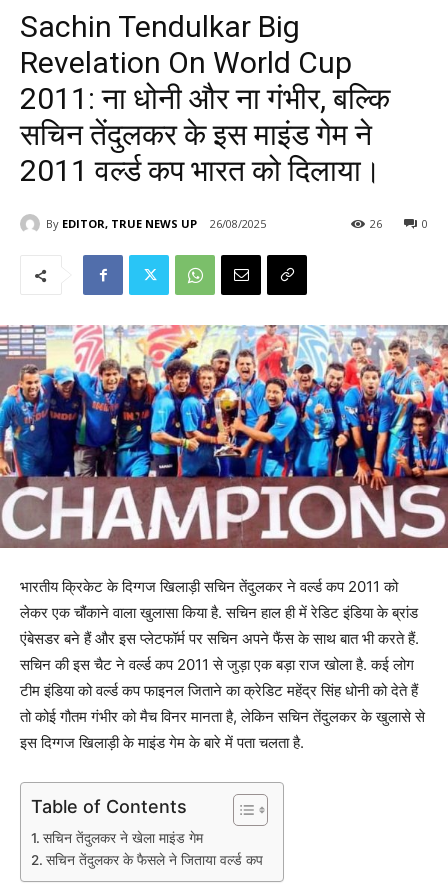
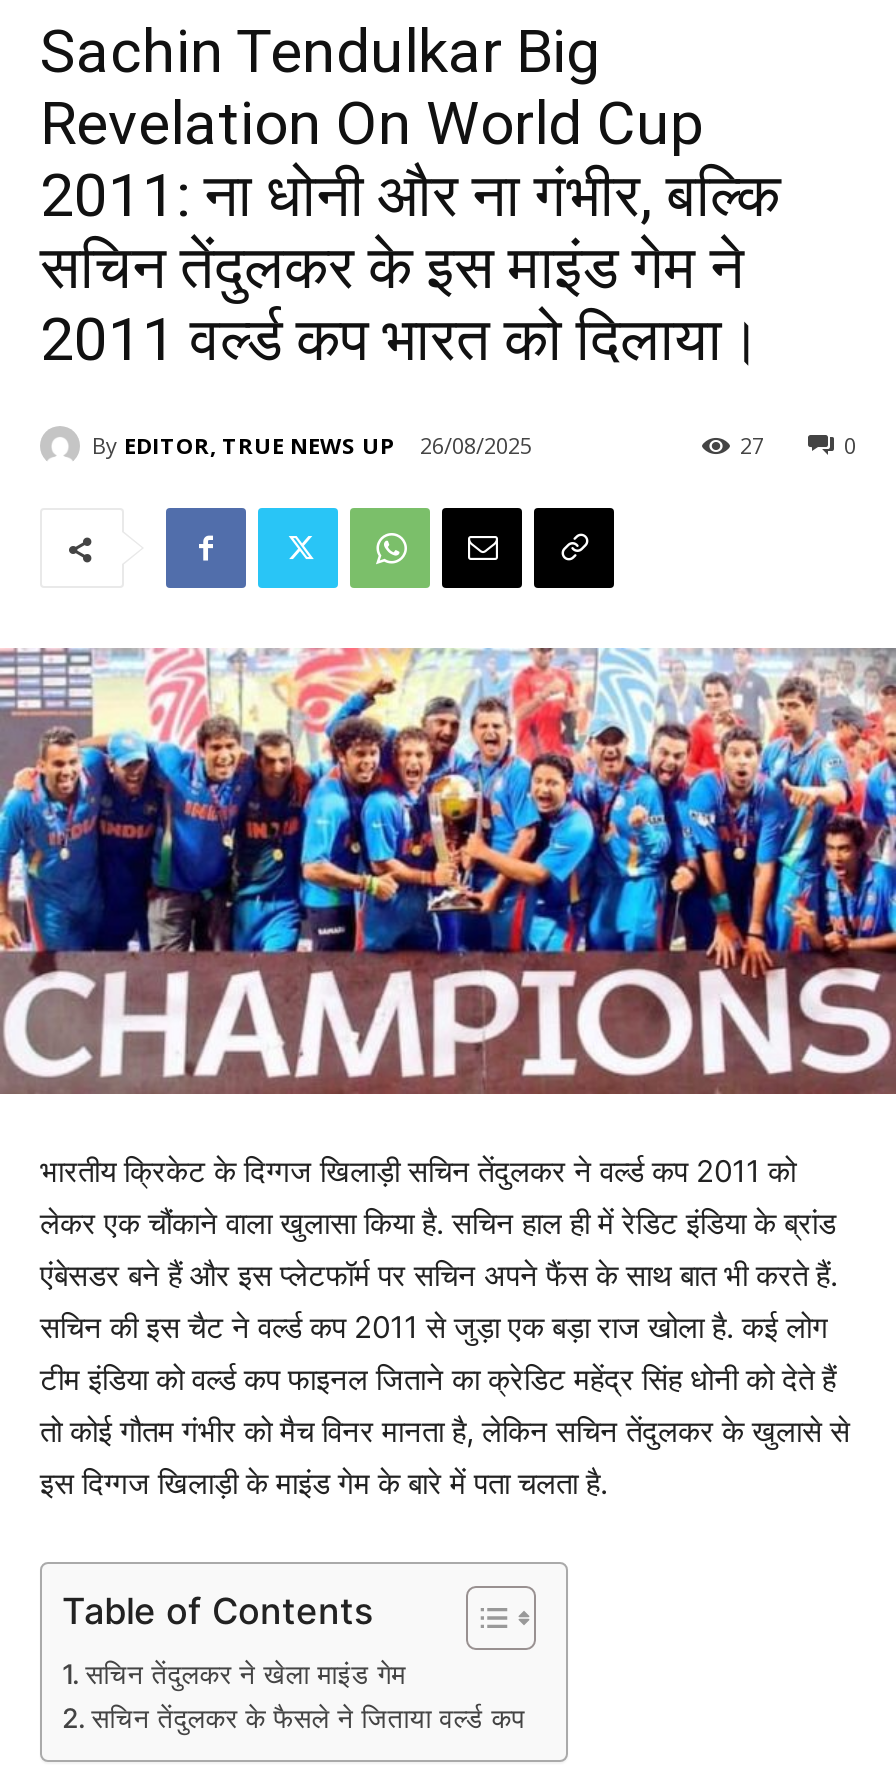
[370,216,382,231] 26 -> [740,430,764,460] 27

